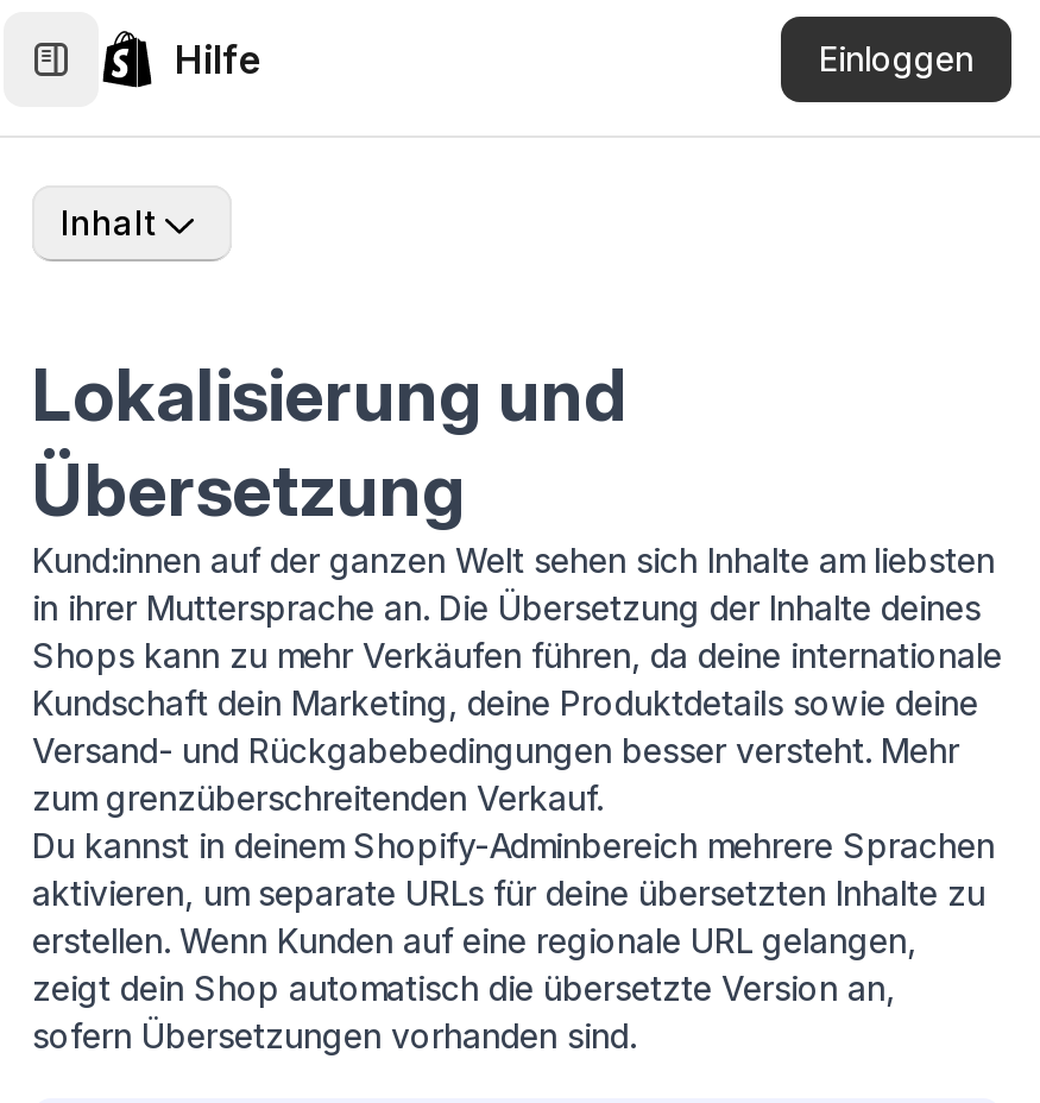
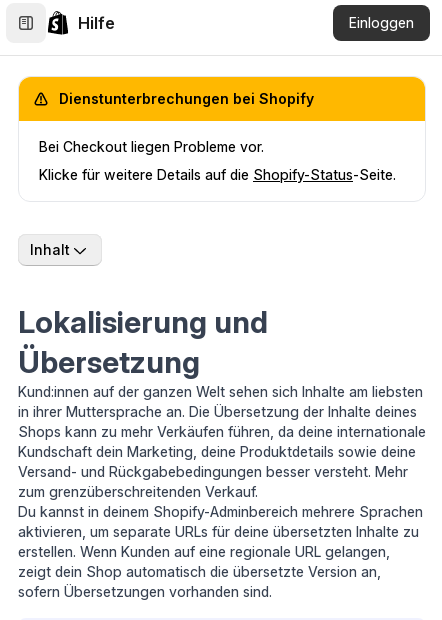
none -> [39,90,396,183] Dienstunterbrechungen bei Shopify | Bei Checkout liegen Probleme vor. | Klicke für weitere Details auf die Shopify-Status-Seite.

